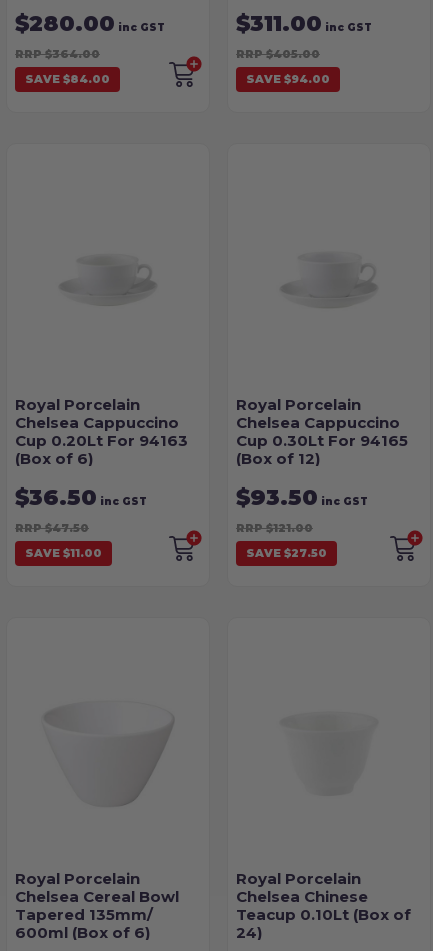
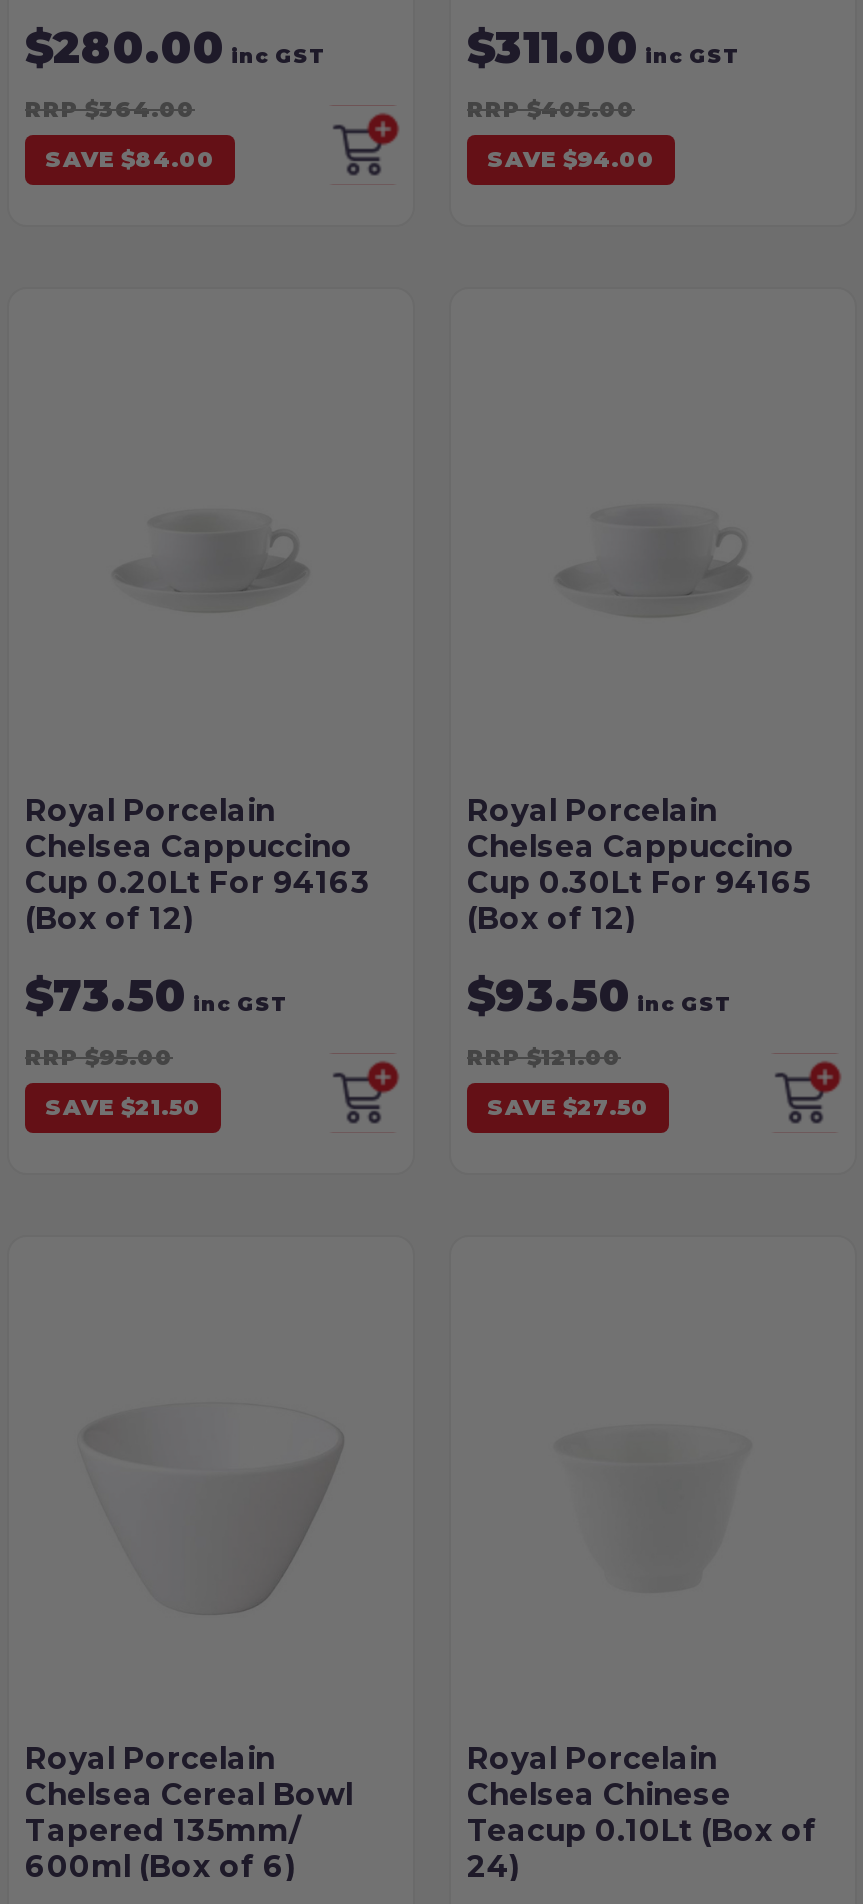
[15,449,93,468] (Box of 6) -> [25,899,193,937] (Box of 12)
[15,484,147,511] $36.50 inc GST -> [25,969,287,1023] $73.50 inc GST
[15,521,89,535] RRP $47.50 -> [25,1043,173,1071] RRP $95.00
[25,546,102,560] SAVE $11.00 -> [45,1093,201,1121] SAVE $21.50

